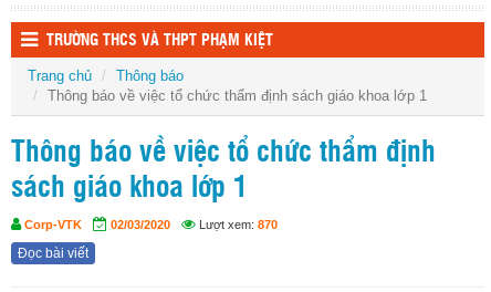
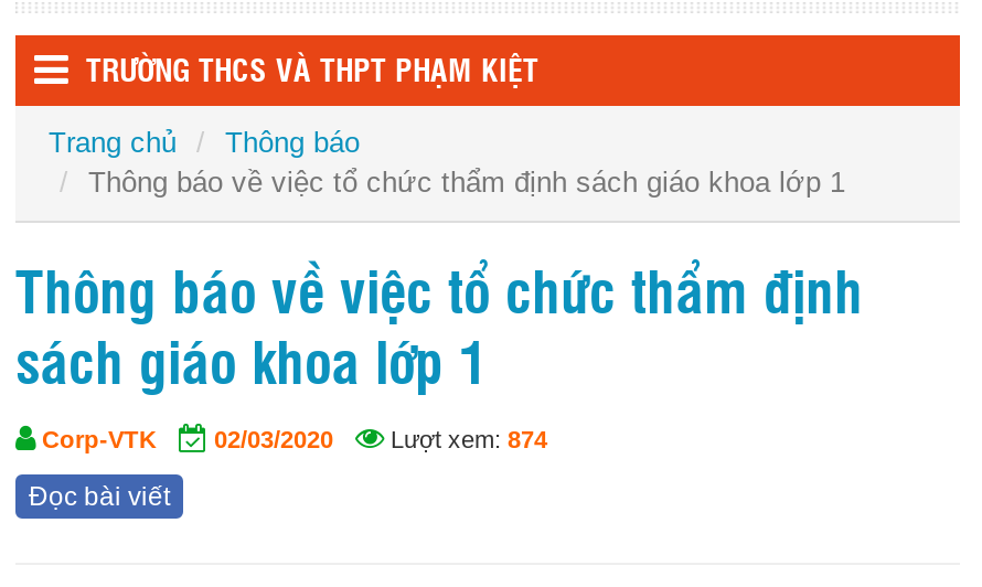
[111,218,278,231] 02/03/2020 Lượt xem: 870 -> [214,426,547,452] 02/03/2020 Lượt xem: 874

